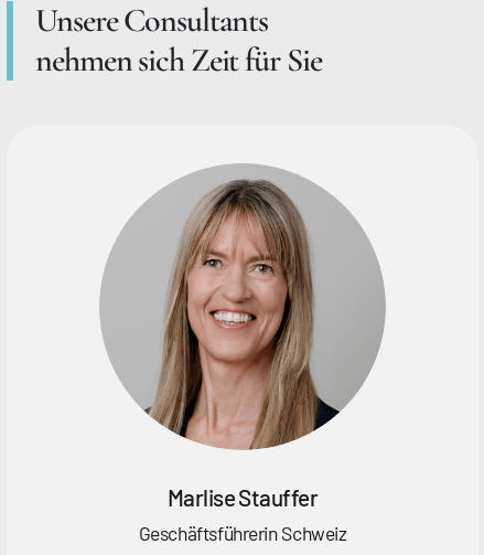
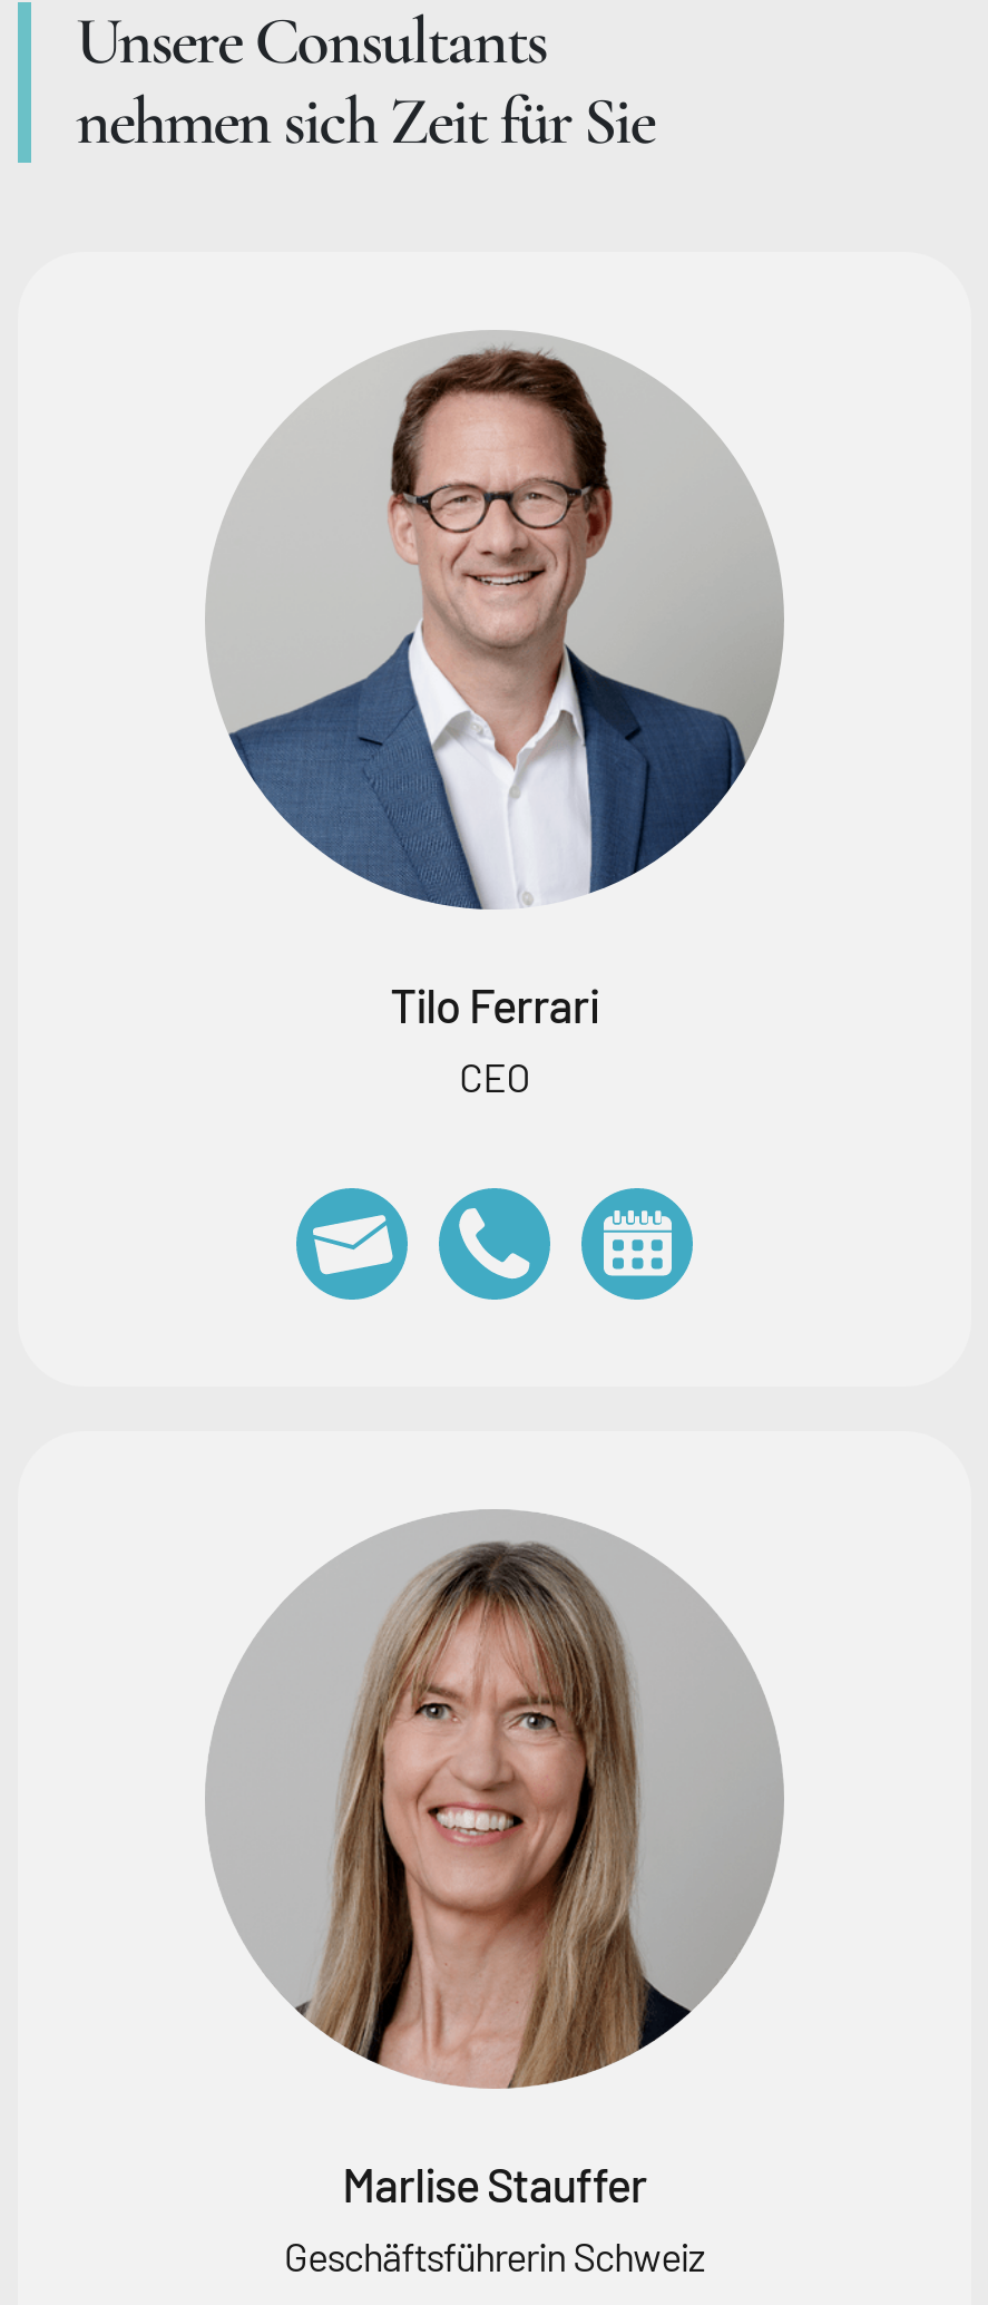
none -> [229,348,746,1101] [image] | Tilo Ferrari | CEO
none -> [294,1186,410,1302] [image]
none -> [437,1186,552,1302] [image]
none -> [579,1186,695,1302] [image]

